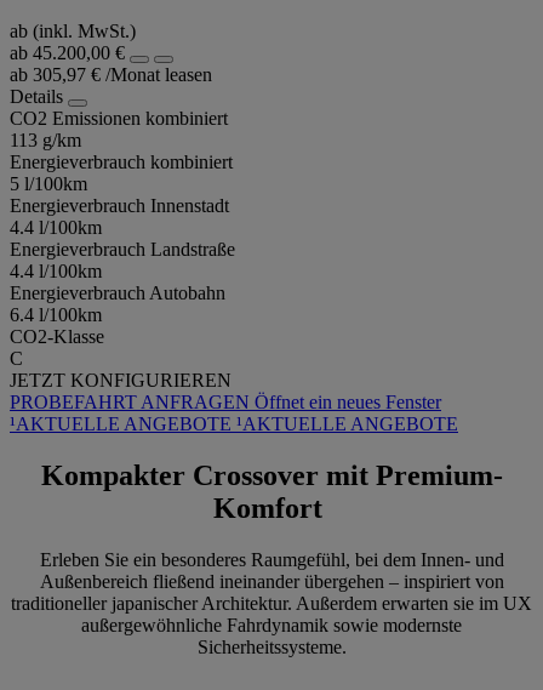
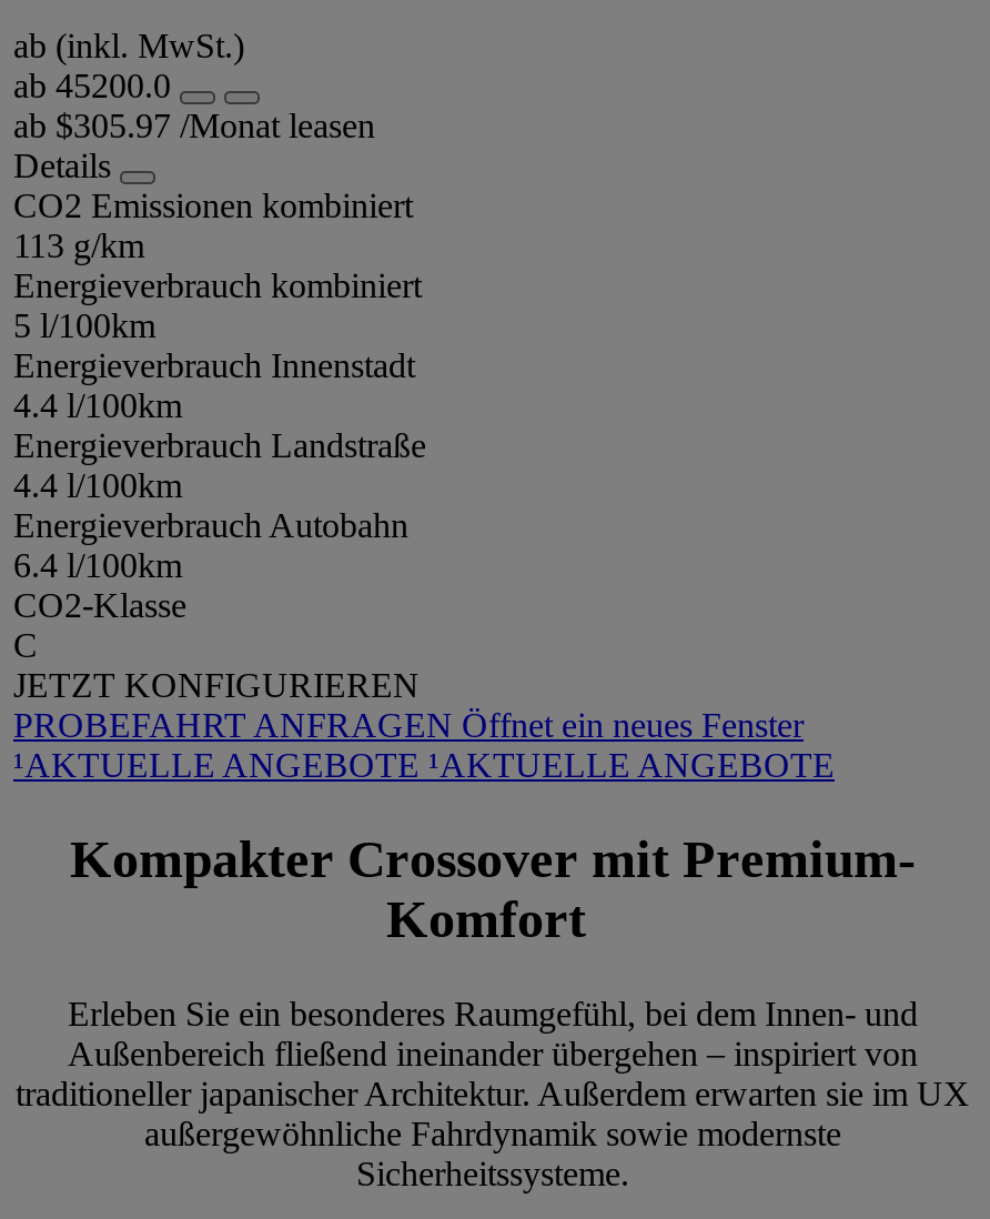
[10,42,212,85] ab 45.200,00 € | ab 305,97 € /Monat leasen -> [13,66,375,144] ab 45200.0 | ab $305.97 /Monat leasen

